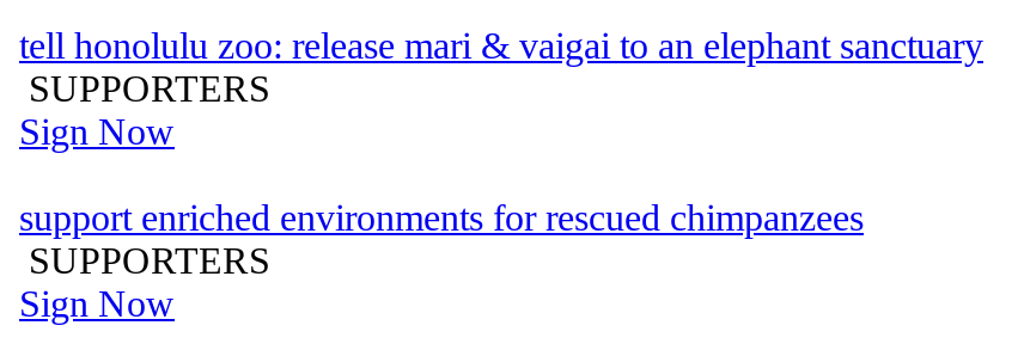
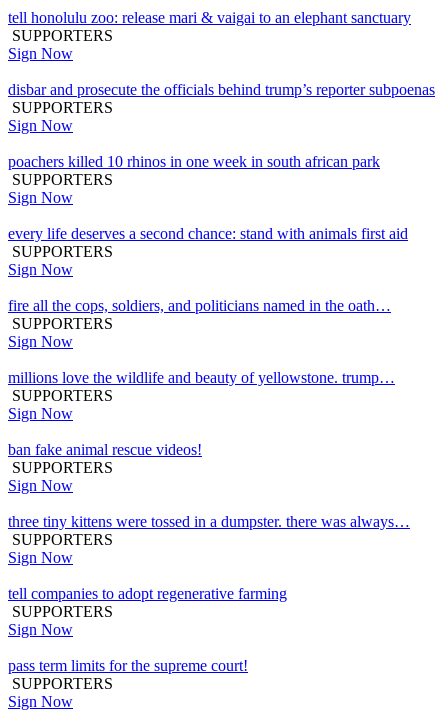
[19,197,864,238] support enriched environments for rescued chimpanzees -> [8,81,435,674] disbar and prosecute the officials behind trump’s reporter subpoenas | SUPPORTERS | Sign Now | poachers killed 10 rhinos in one week in south african park | SUPPORTERS | Sign Now | every life deserves a second chance: stand with animals first aid | SUPPORTERS | Sign Now | fire all the cops, soldiers, and politicians named in the oath… | SUPPORTERS | Sign Now | millions love the wildlife and beauty of yellowstone. trump… | SUPPORTERS | Sign Now | ban fake animal rescue videos! | SUPPORTERS | Sign Now | three tiny kittens were tossed in a dumpster. there was always… | SUPPORTERS | Sign Now | tell companies to adopt regenerative farming | SUPPORTERS | Sign Now | pass term limits for the supreme court!

